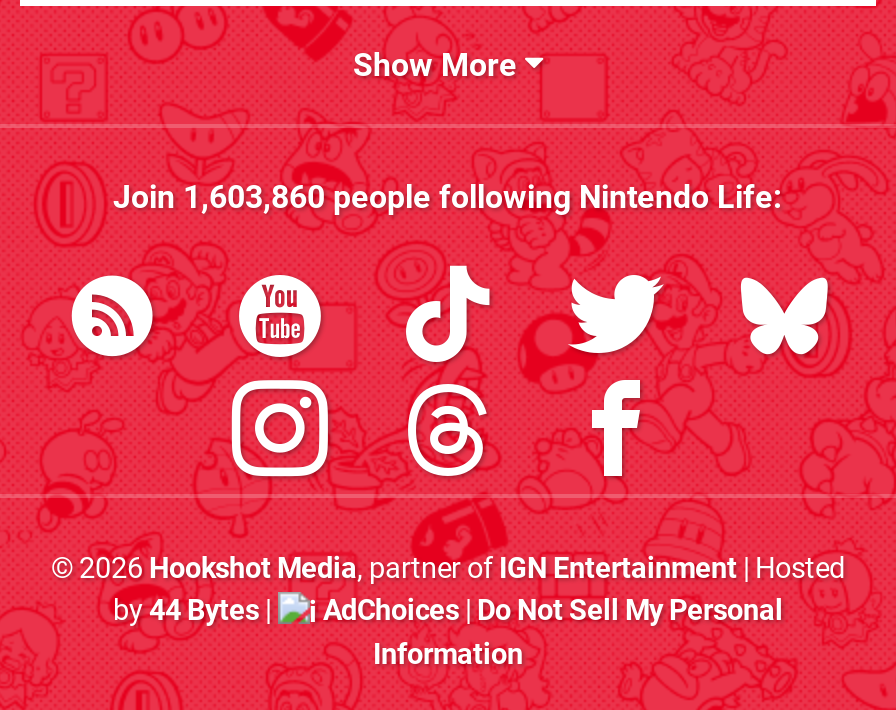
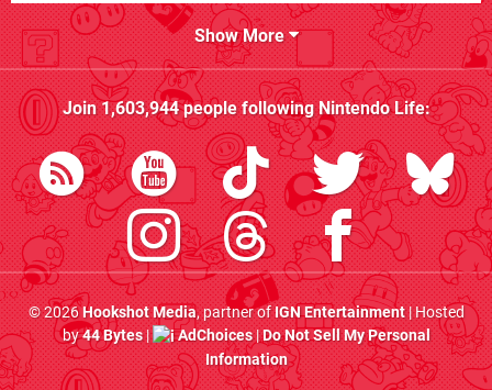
[113,178,783,216] Join 1,603,860 people following Nintendo Life: -> [62,98,430,119] Join 1,603,944 people following Nintendo Life:

